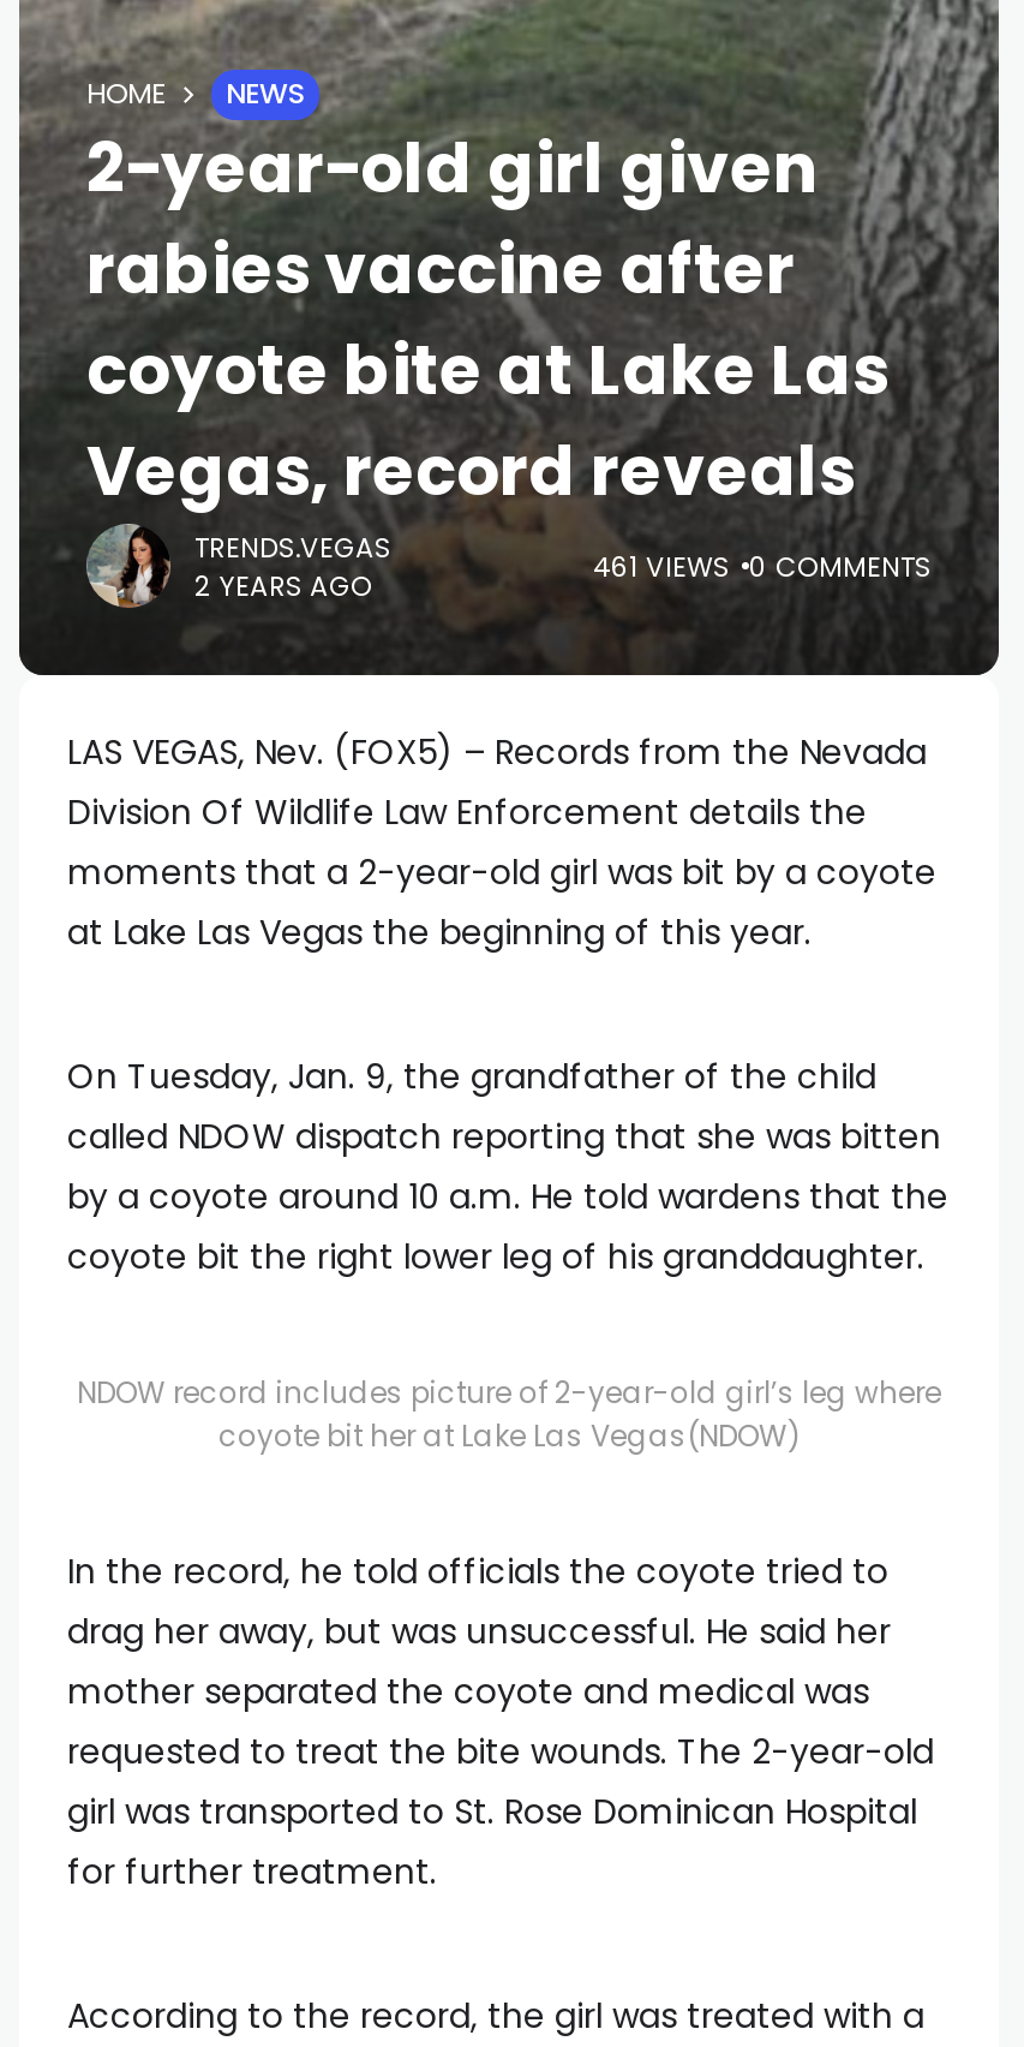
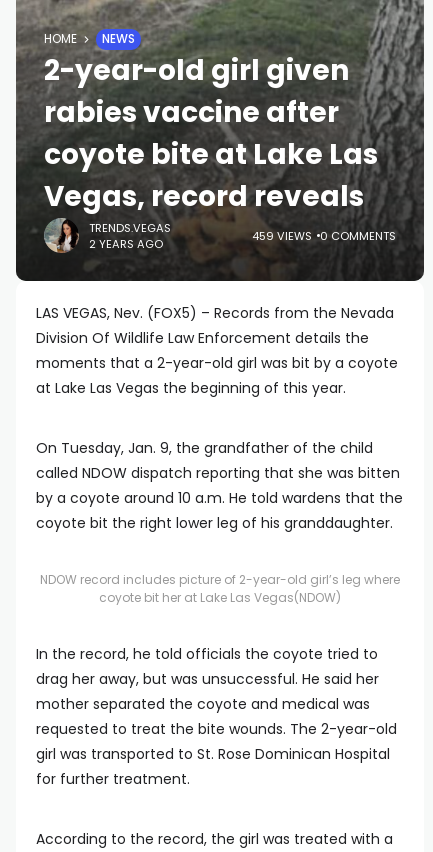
[593,547,932,585] 461 VIEWS 0 COMMENTS -> [252,227,396,243] 459 VIEWS 0 COMMENTS

